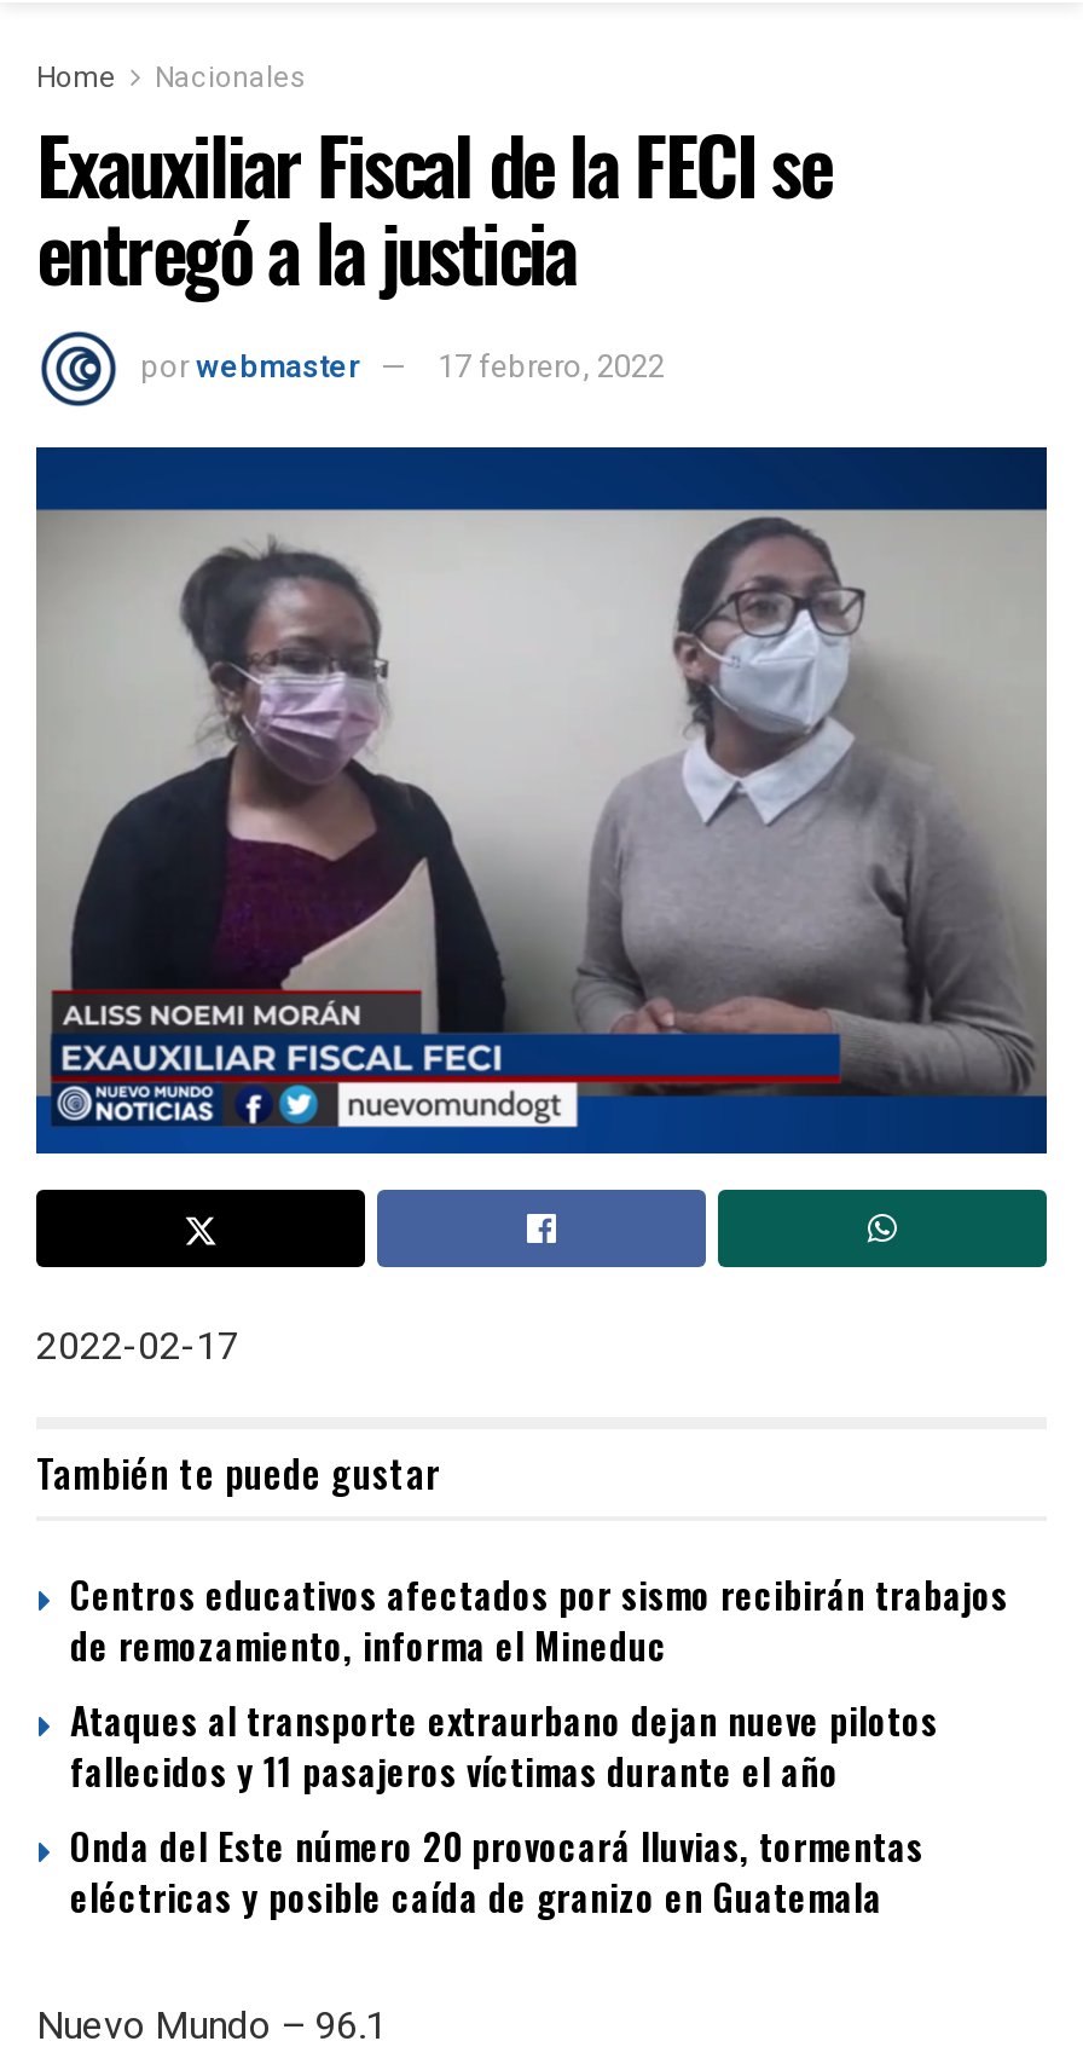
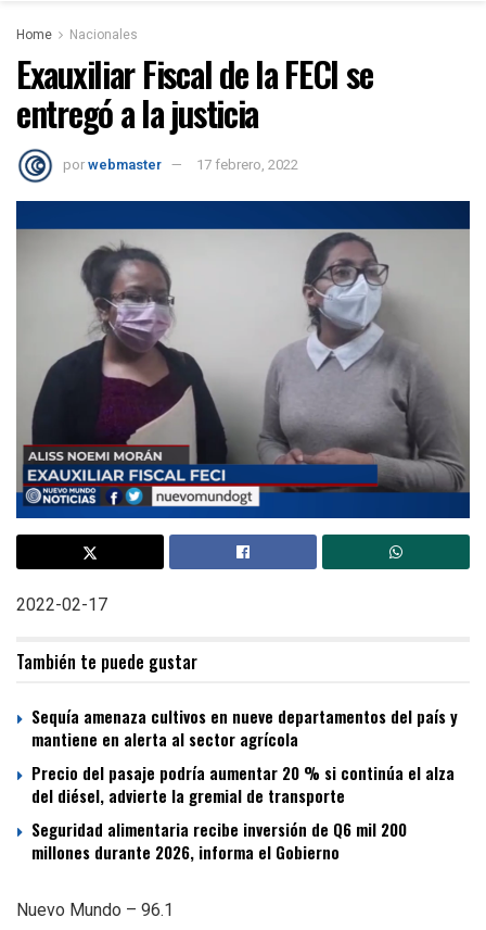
[70,1567,1008,1923] Centros educativos afectados por sismo recibirán trabajos | de remozamiento, informa el Mineduc | Ataques al transporte extraurbano dejan nueve pilotos | fallecidos y 11 pasajeros víctimas durante el año | Onda del Este número 20 provocará lluvias, tormentas | eléctricas y posible caída de granizo en Guatemala -> [31,704,458,864] Sequía amenaza cultivos en nueve departamentos del país y | mantiene en alerta al sector agrícola | Precio del pasaje podría aumentar 20 % si continúa el alza | del diésel, advierte la gremial de transporte | Seguridad alimentaria recibe inversión de Q6 mil 200 | millones durante 2026, informa el Gobierno

